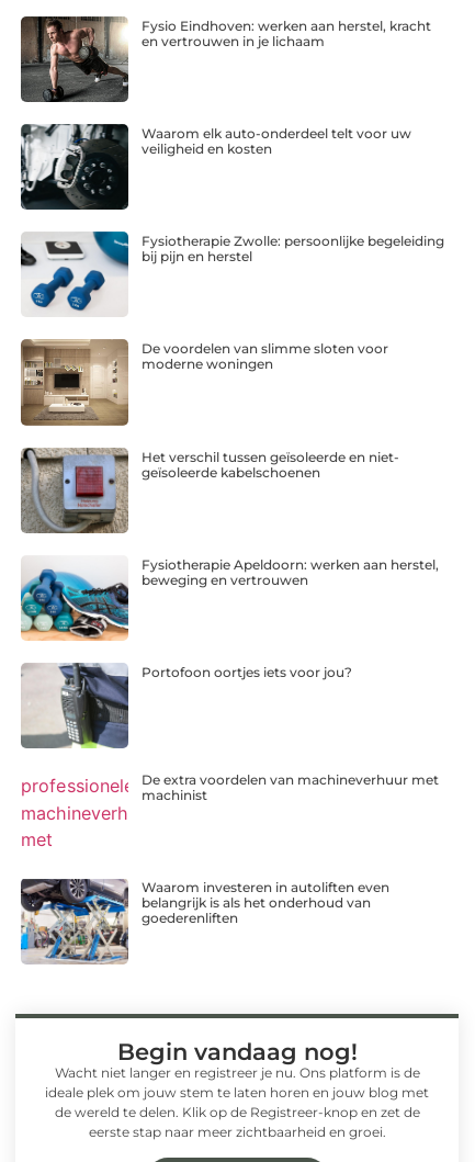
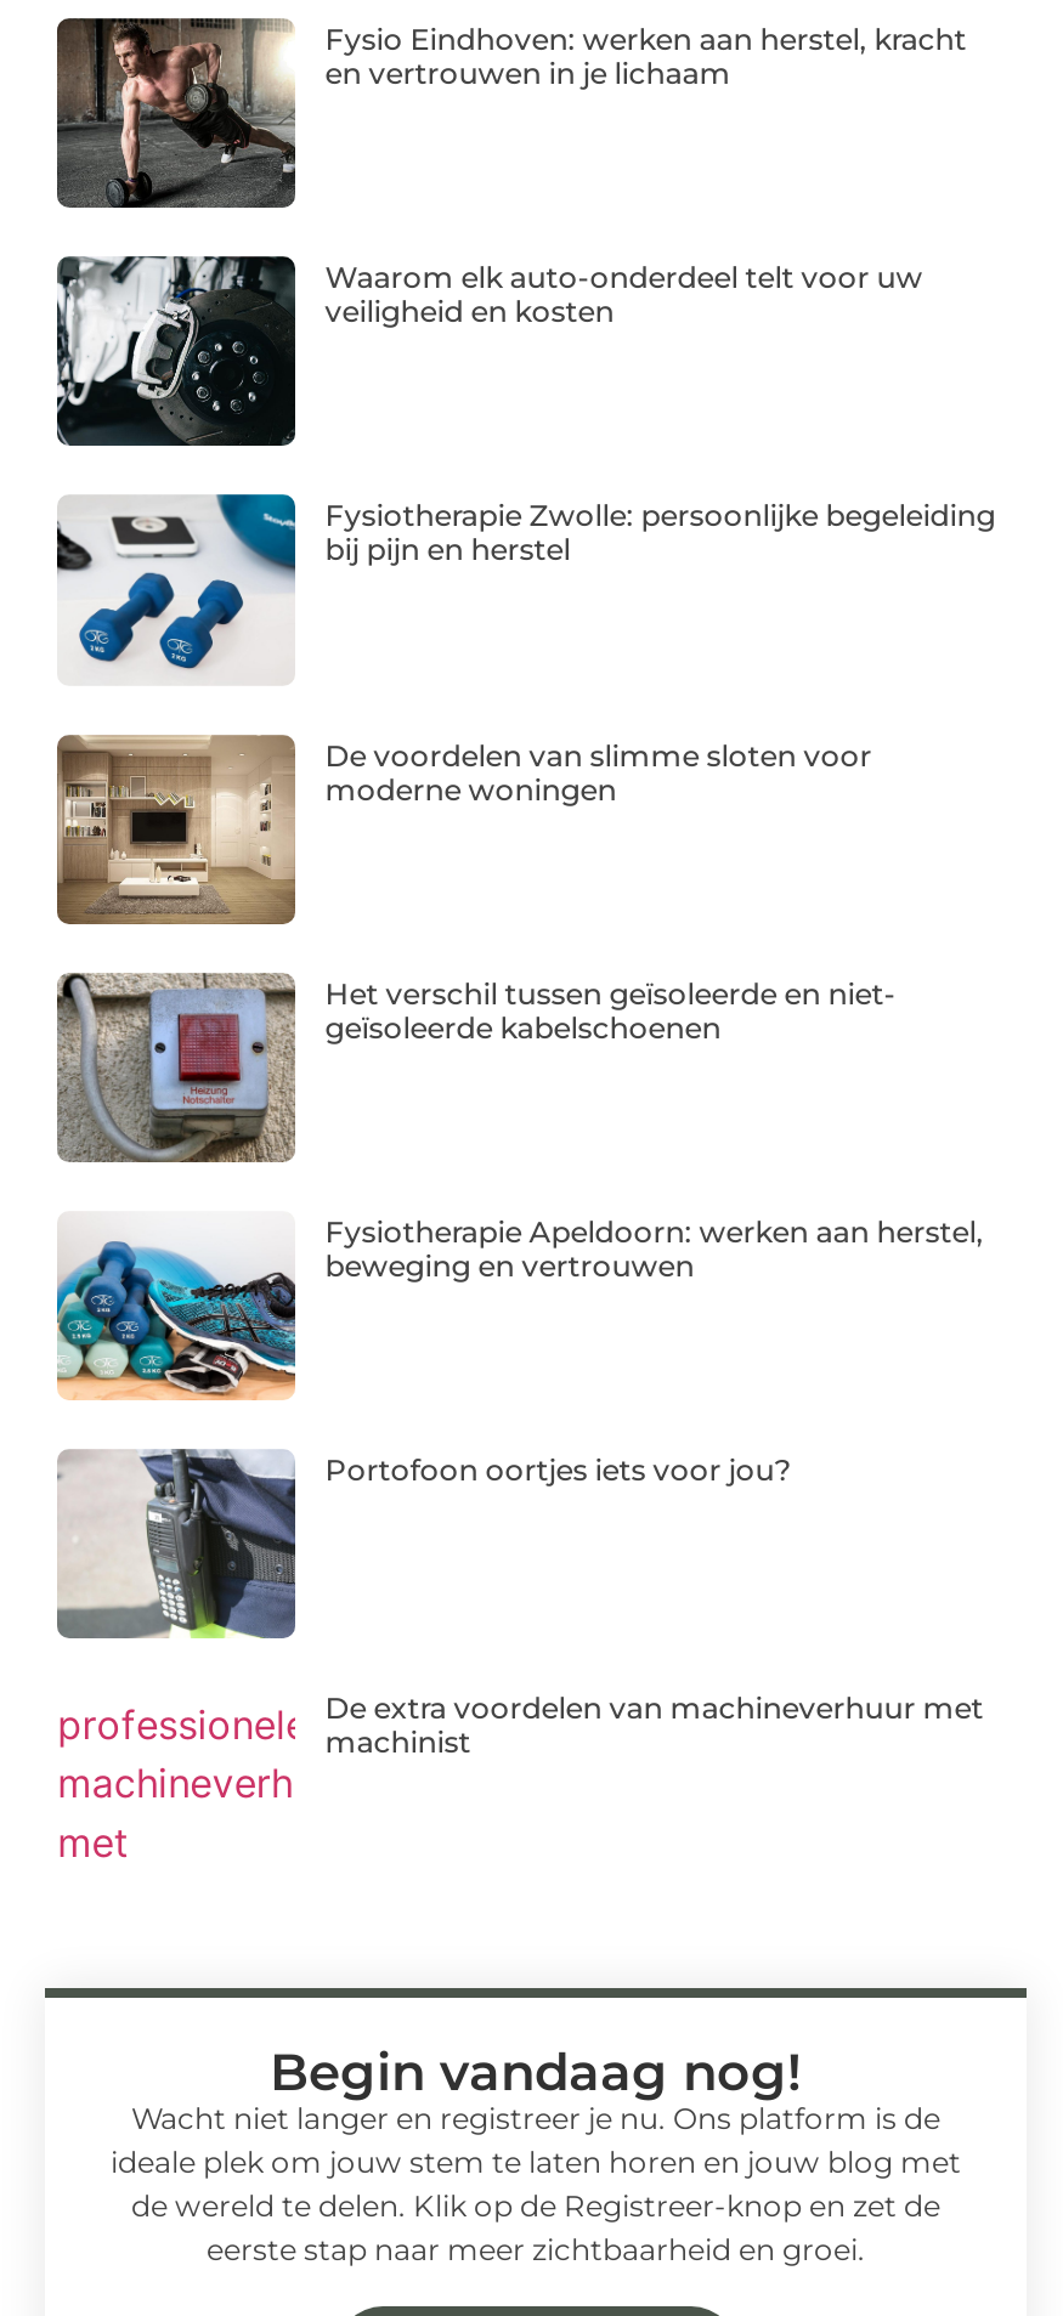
[20,878,390,964] [image] | Waarom investeren in autoliften even | belangrijk is als het onderhoud van | goederenliften -> none

